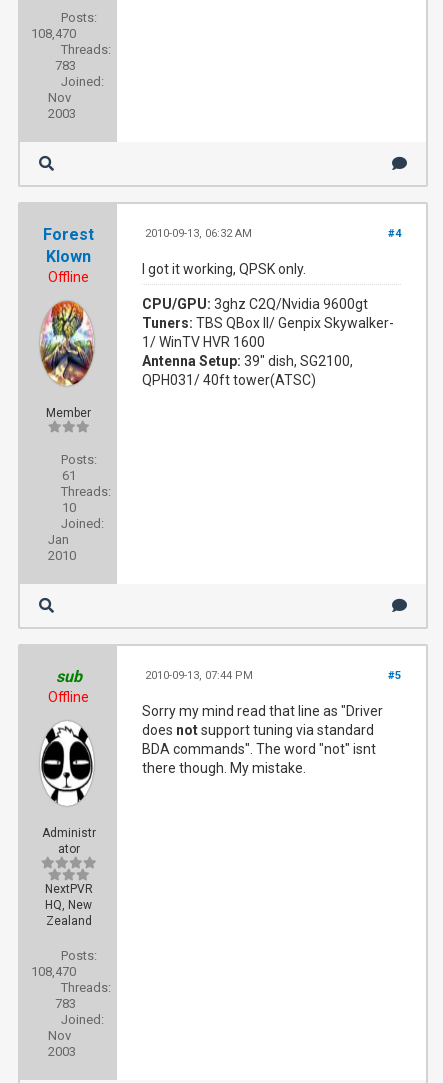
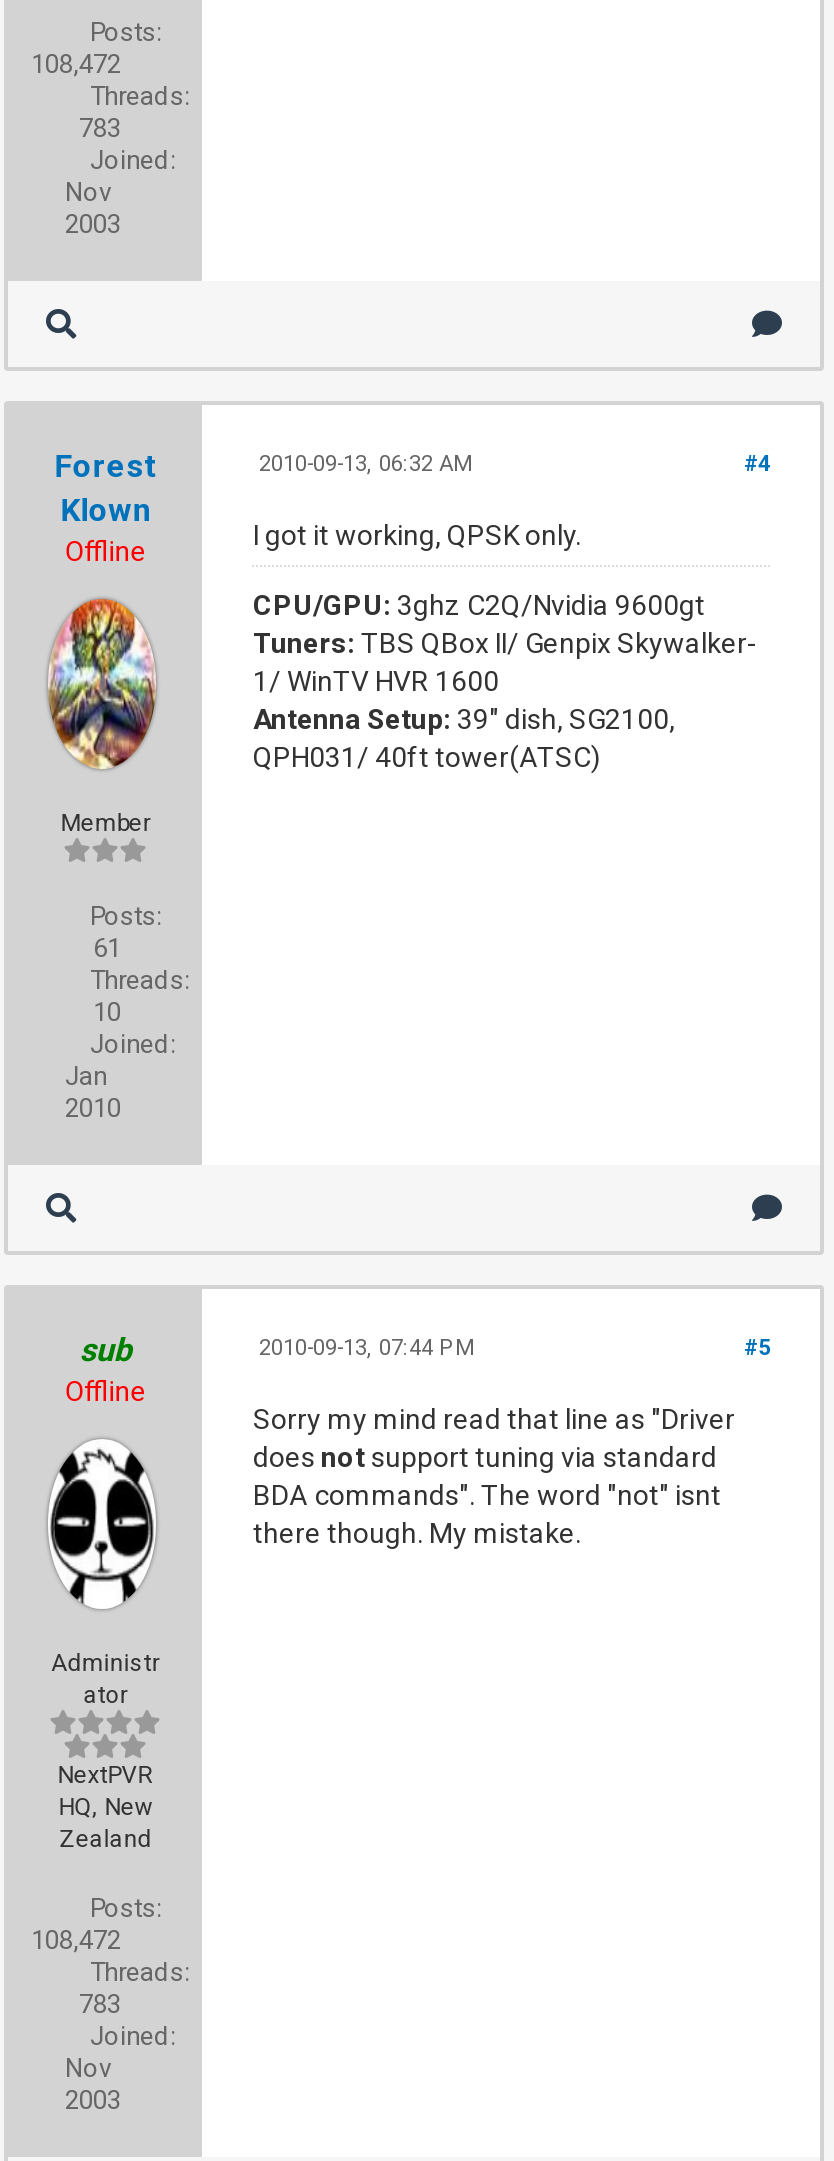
[31,26,76,41] 108,470 -> [31,49,121,79] 108,472
[31,964,76,979] 108,470 -> [31,1925,121,1955] 108,472

